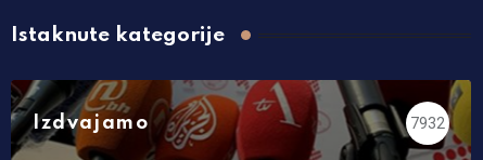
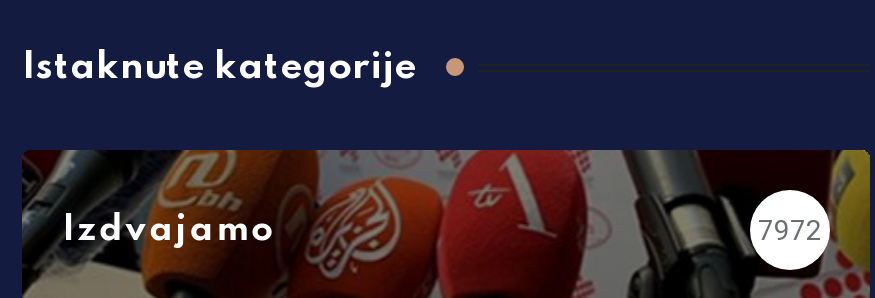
[410,115,445,132] 7932 -> [758,214,822,246] 7972

